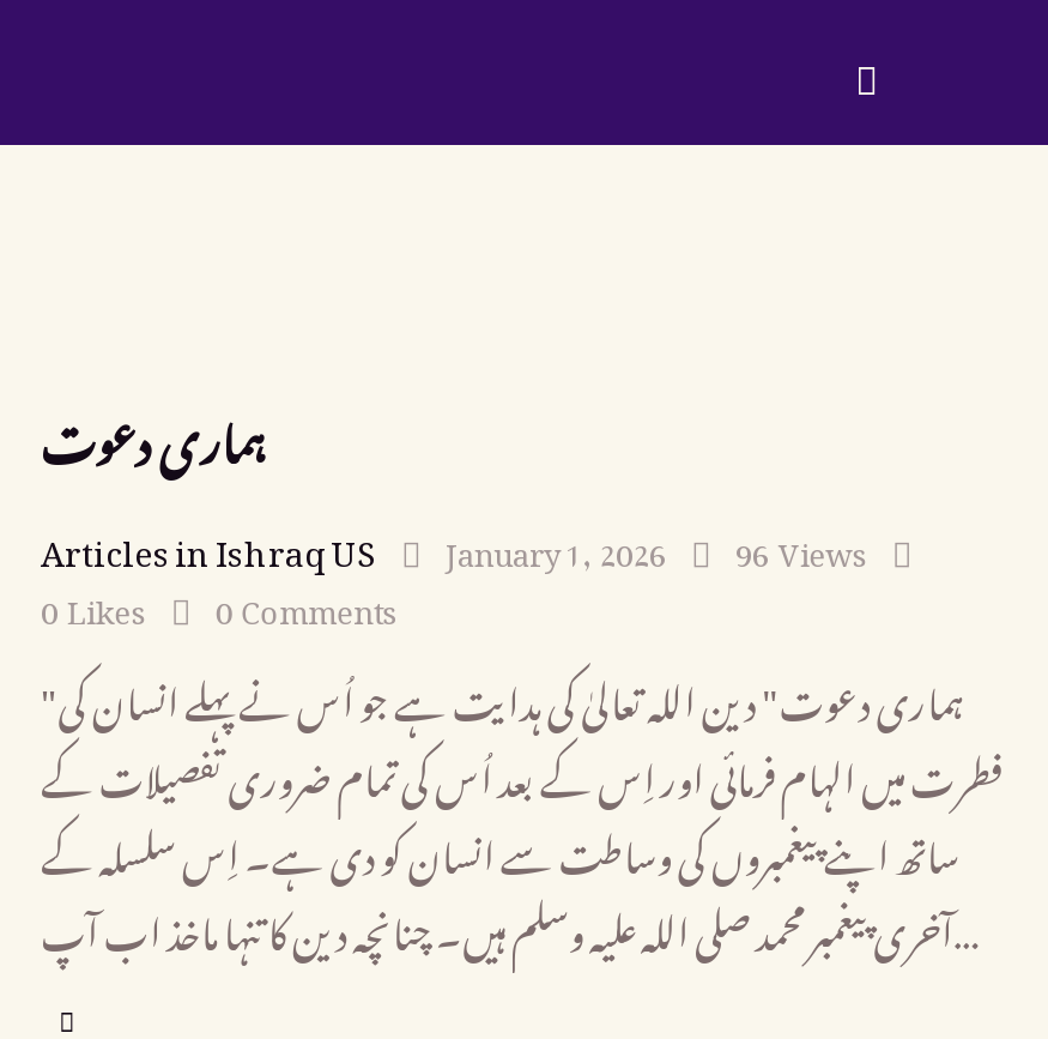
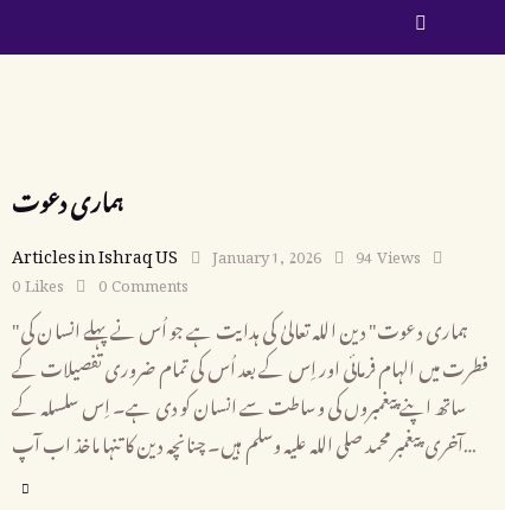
[735,506,867,586] 96 Views -> [356,233,421,273] 94 Views

